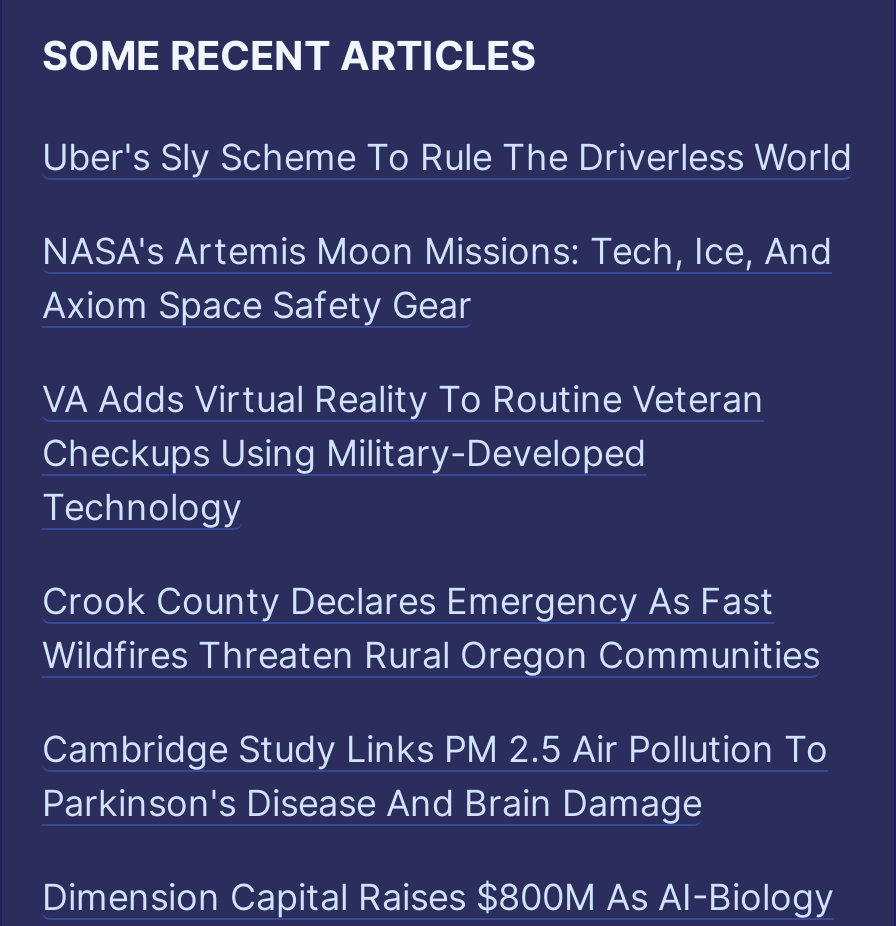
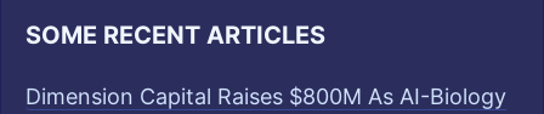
[42,136,852,824] Uber's Sly Scheme To Rule The Driverless World | NASA's Artemis Moon Missions: Tech, Ice, And | Axiom Space Safety Gear | VA Adds Virtual Reality To Routine Veteran | Checkups Using Military-Developed | Technology | Crook County Declares Emergency As Fast | Wildfires Threaten Rural Oregon Communities | Cambridge Study Links PM 2.5 Air Pollution To | Parkinson's Disease And Brain Damage -> none

